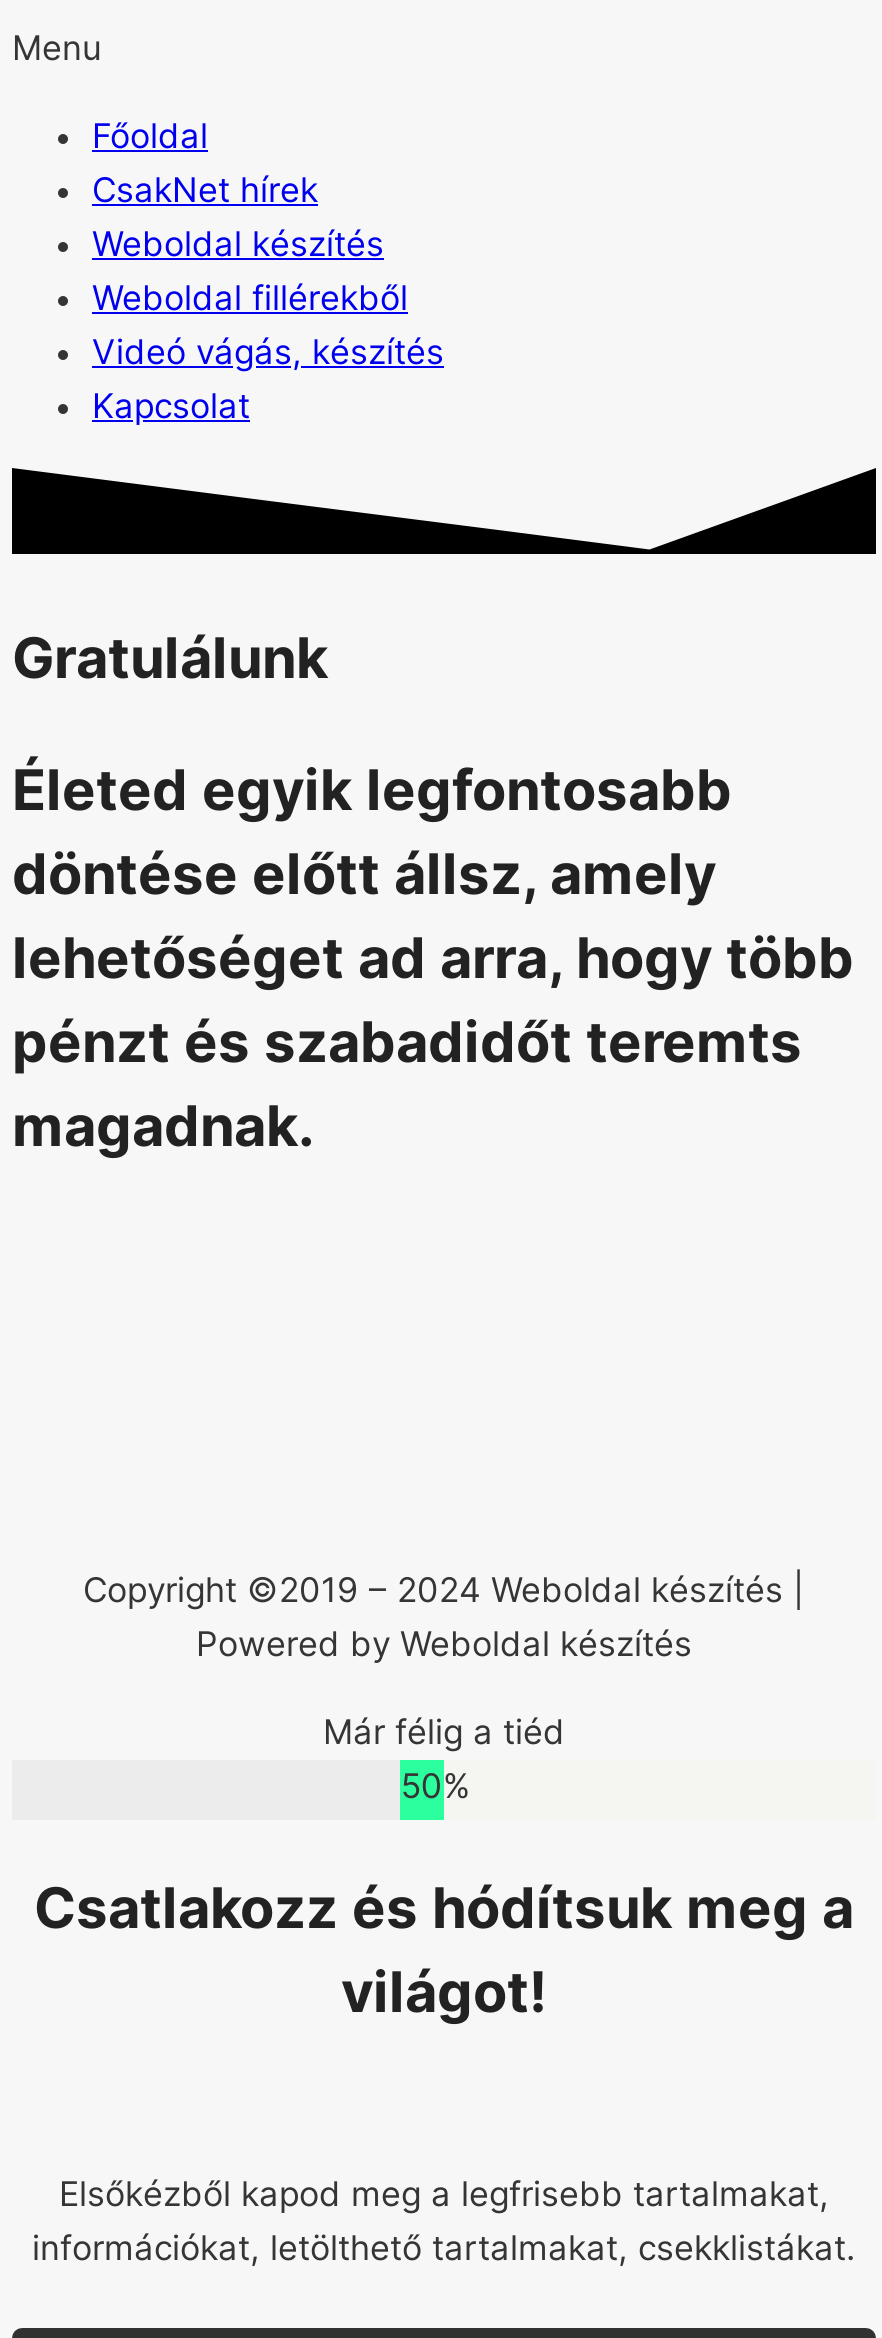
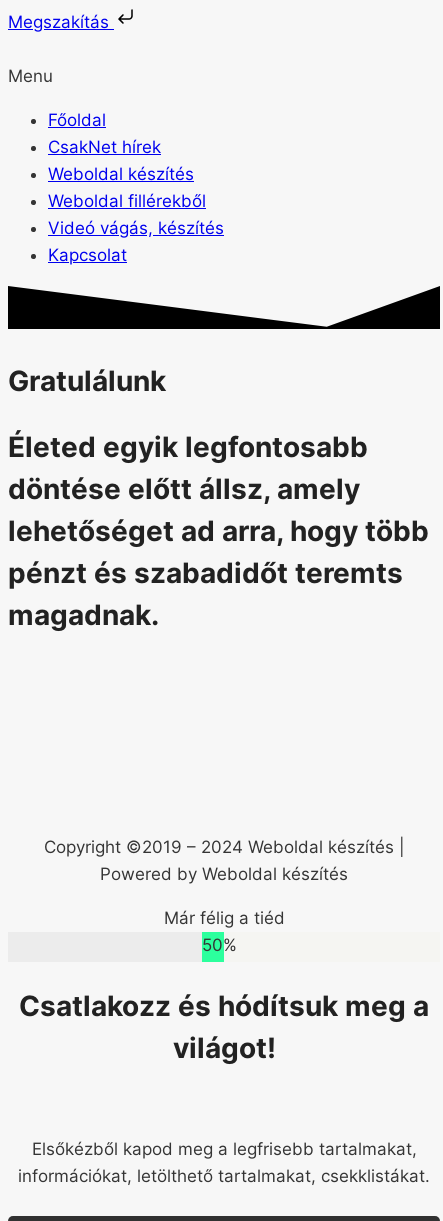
none -> [8,12,114,32] Megszakítás

